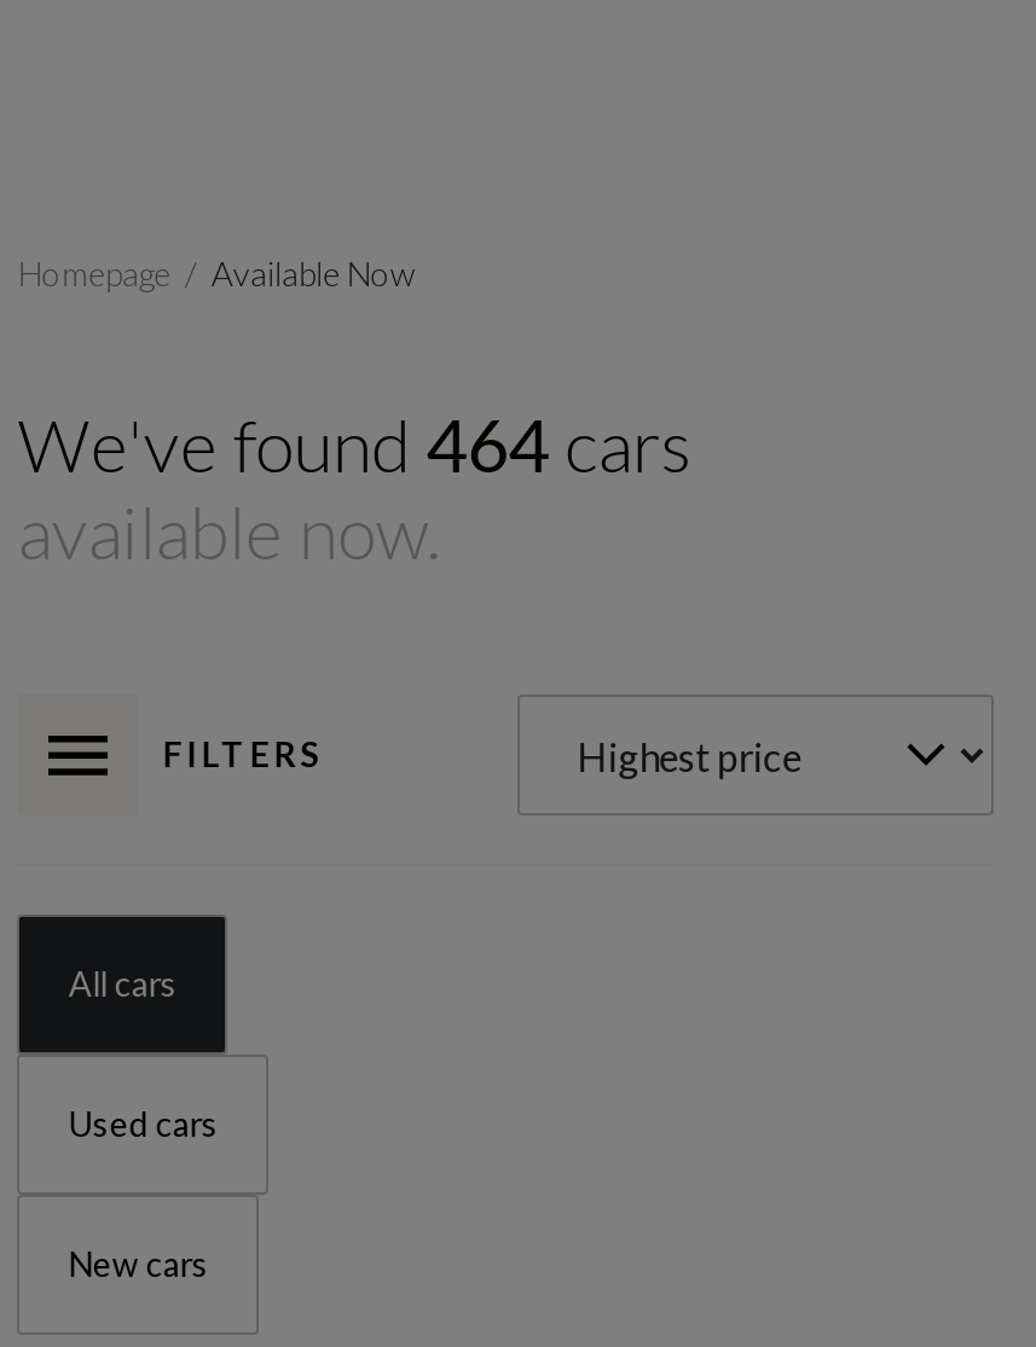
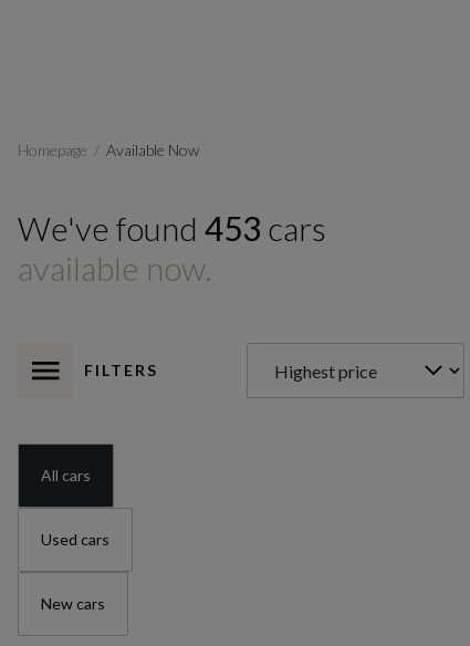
[18,400,692,487] We've found 464 cars -> [18,208,327,248] We've found 453 cars

